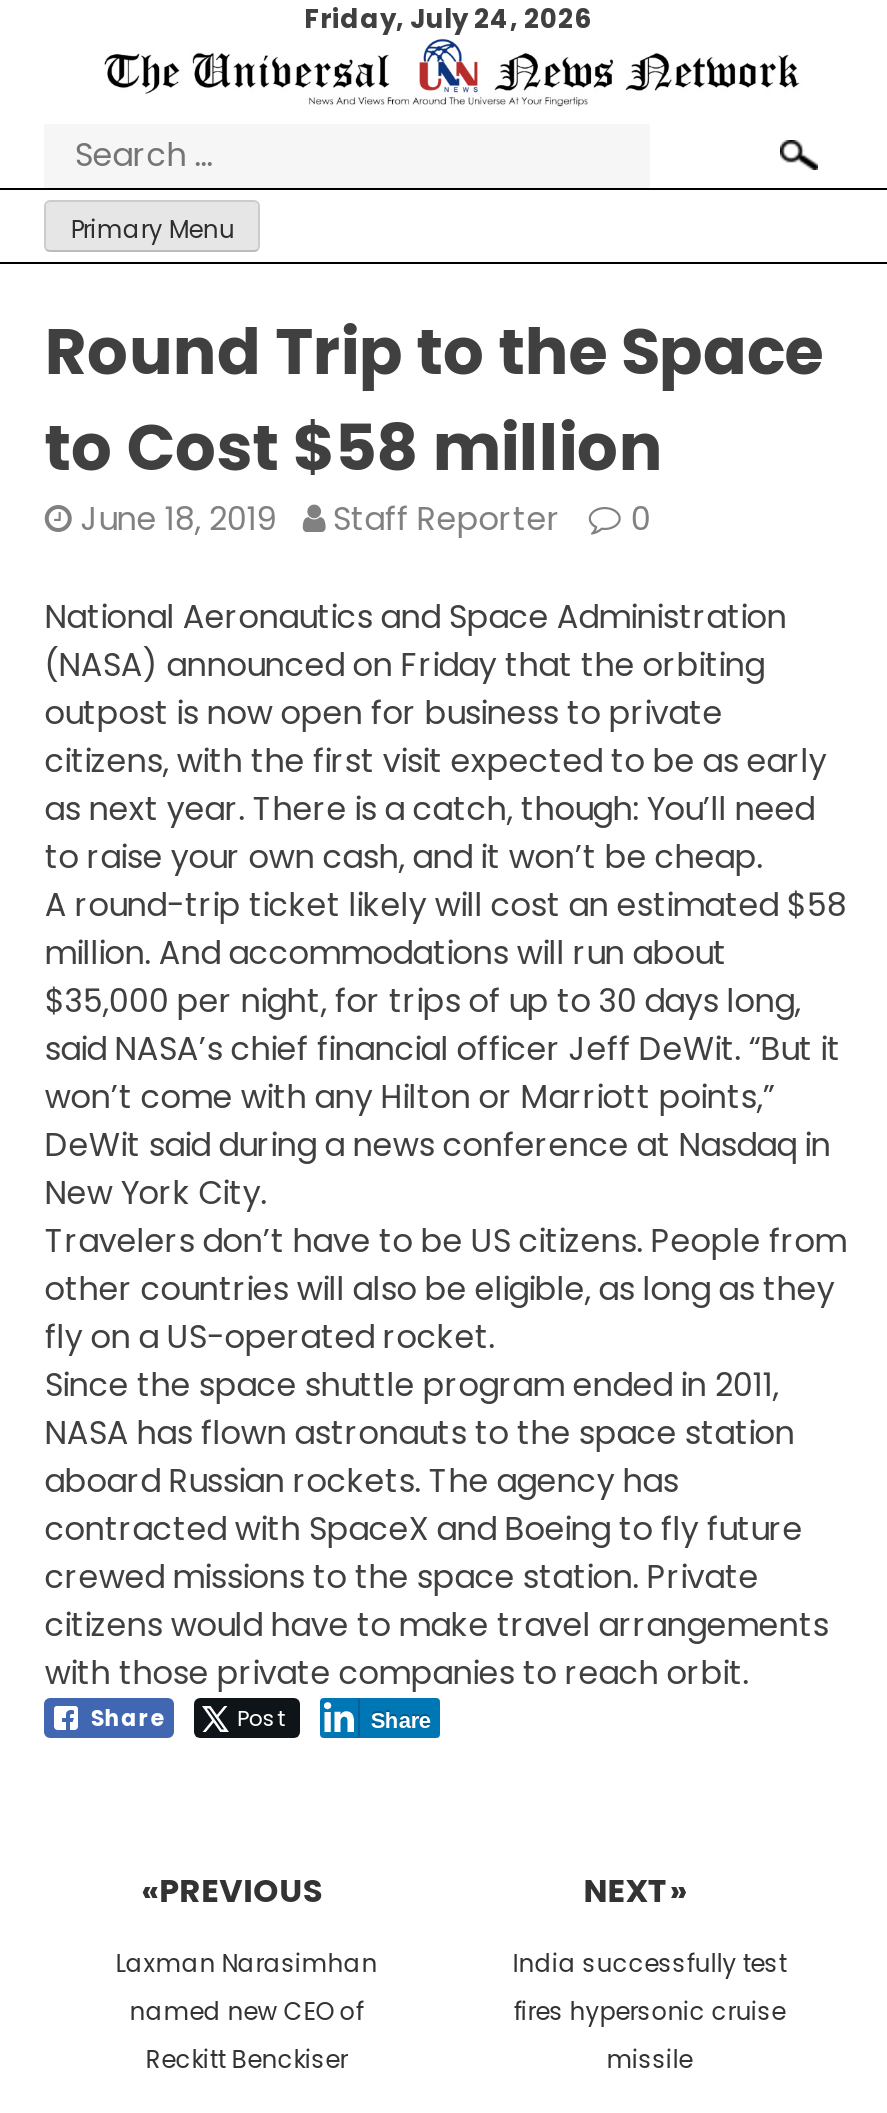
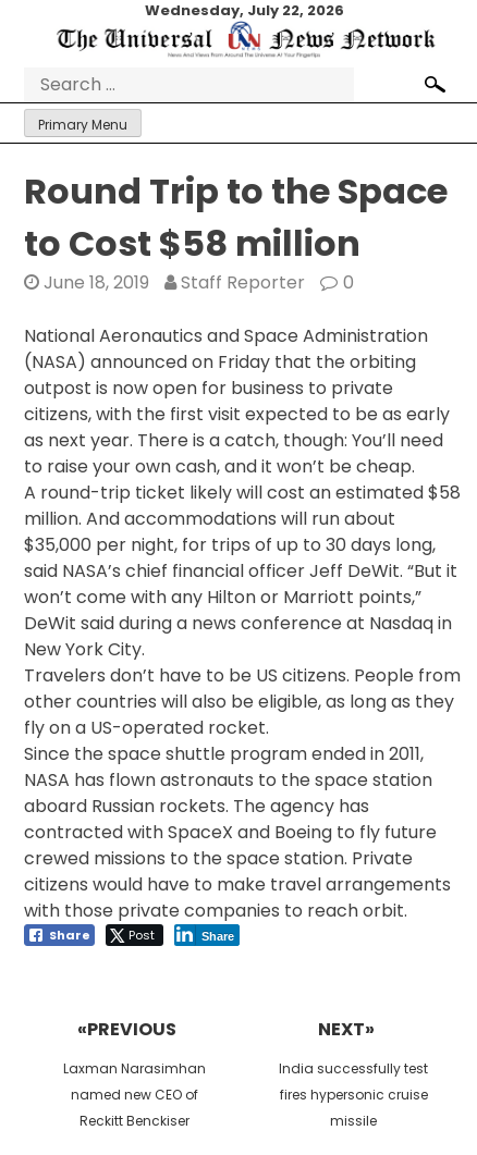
[304,0,592,38] Friday, July 24, 2026 -> [144,0,344,21] Wednesday, July 22, 2026

